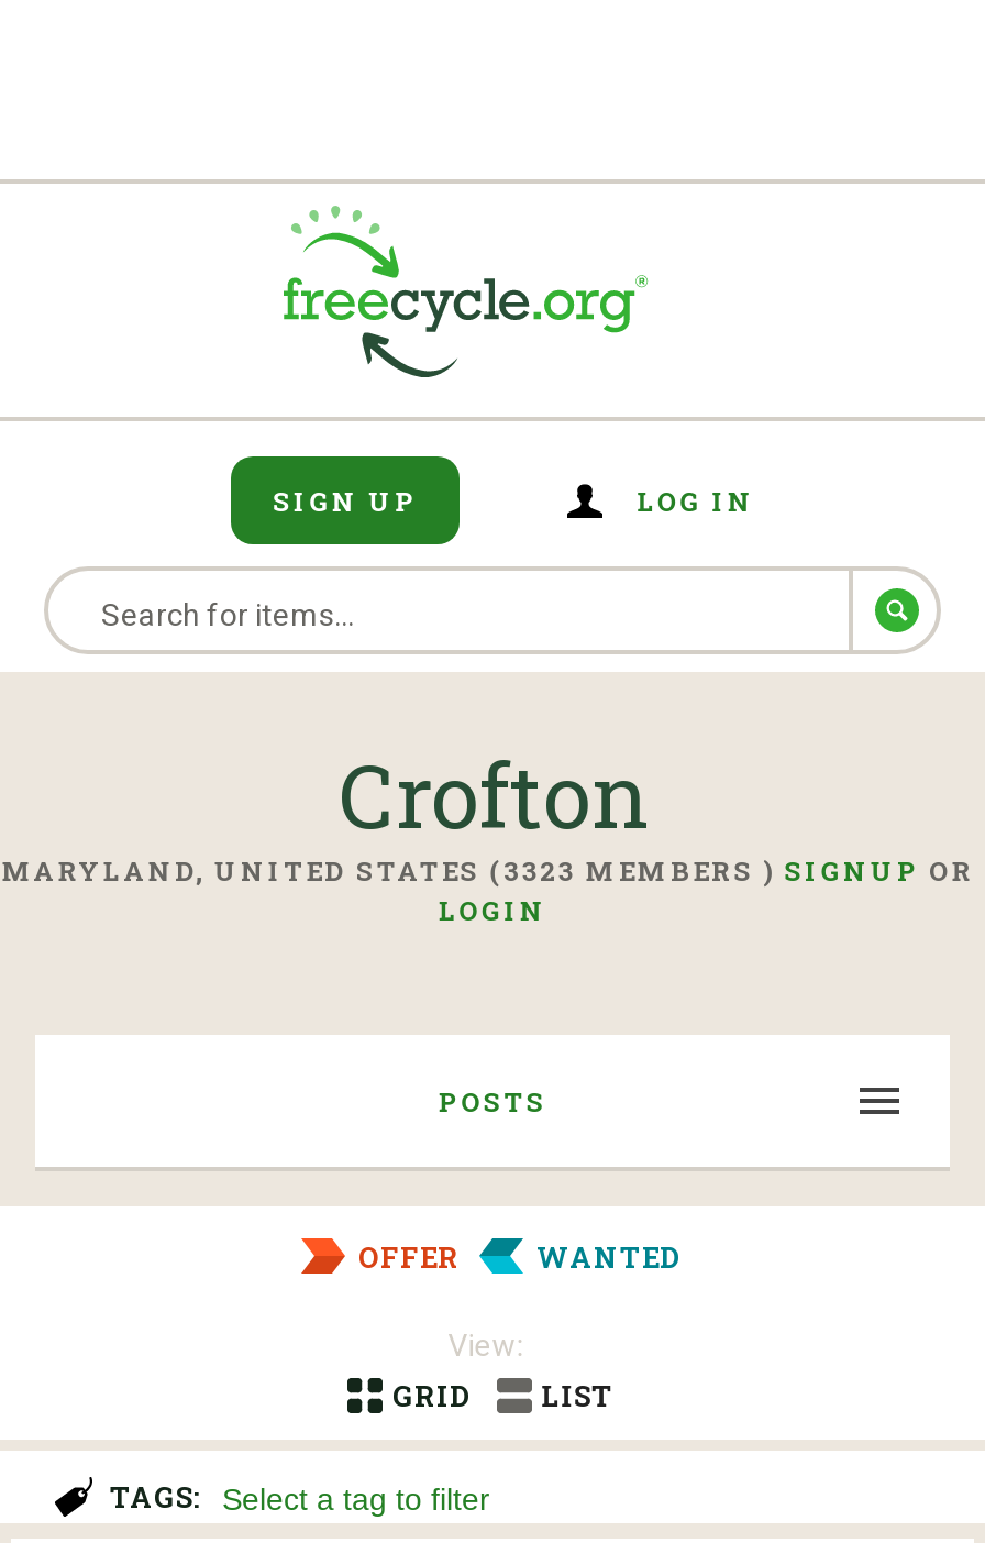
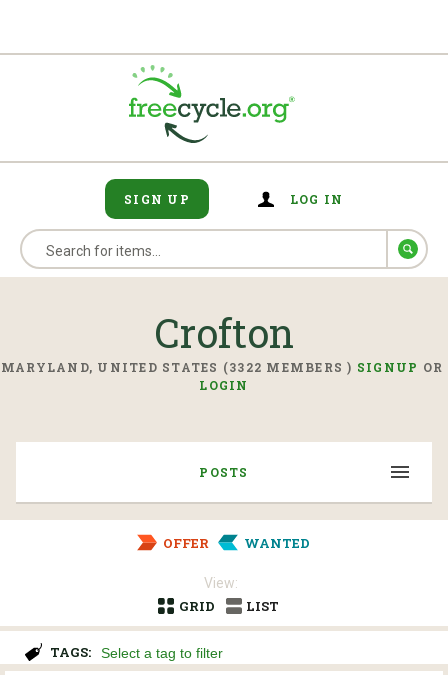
[2,852,983,888] MARYLAND, UNITED STATES (3323 MEMBERS ) SIGNUP OR -> [1,359,447,375] MARYLAND, UNITED STATES (3322 MEMBERS ) SIGNUP OR

